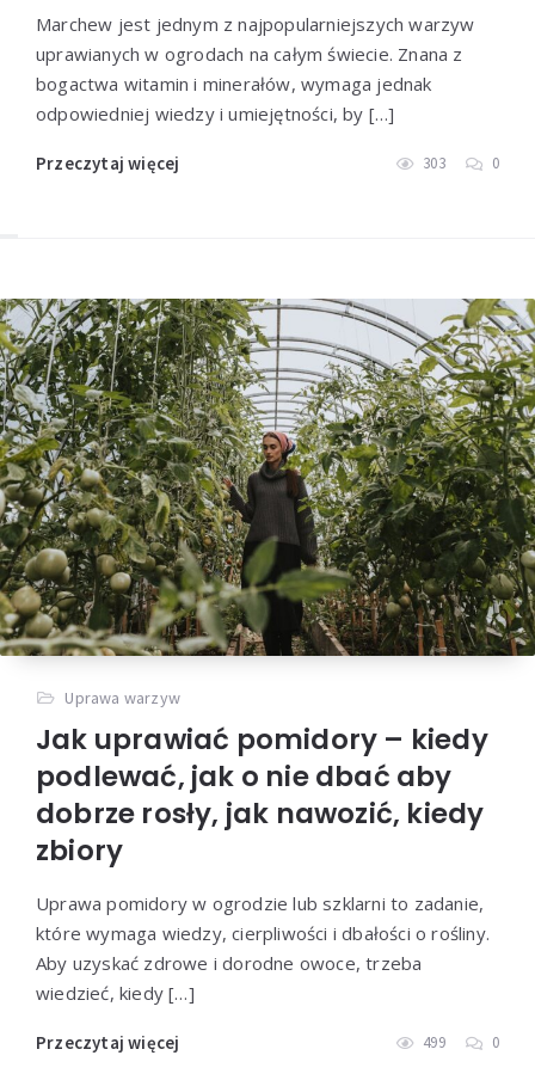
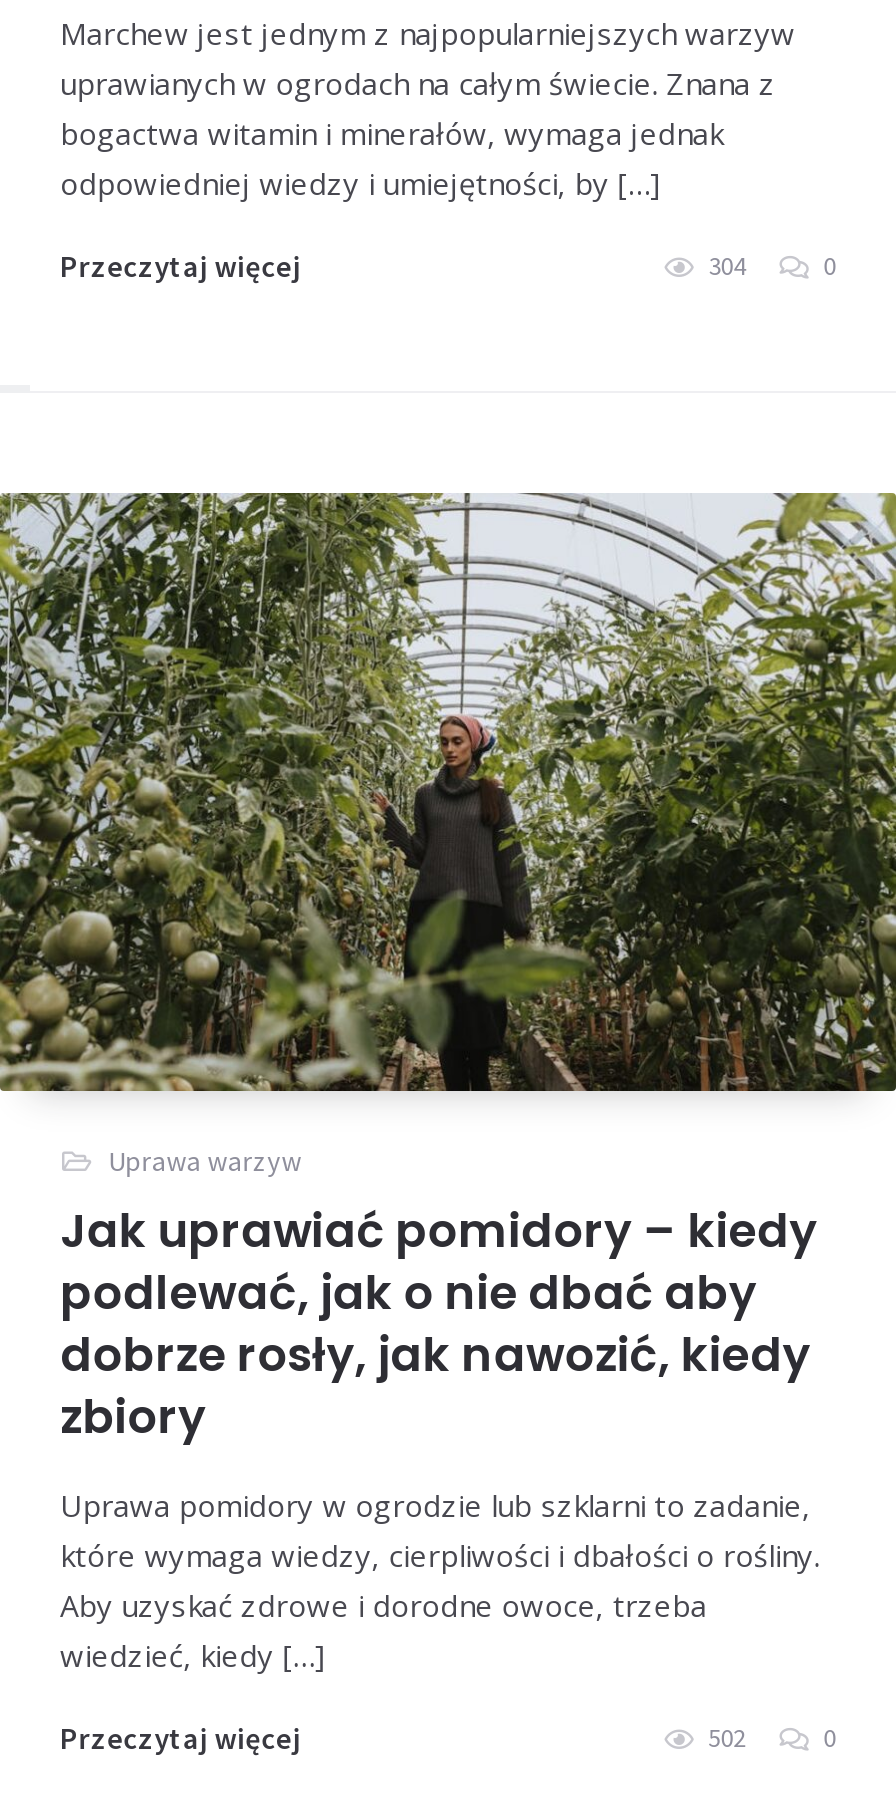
[423,153,445,173] 303 -> [708,249,746,283] 304
[423,1032,445,1052] 499 -> [708,1721,746,1755] 502

